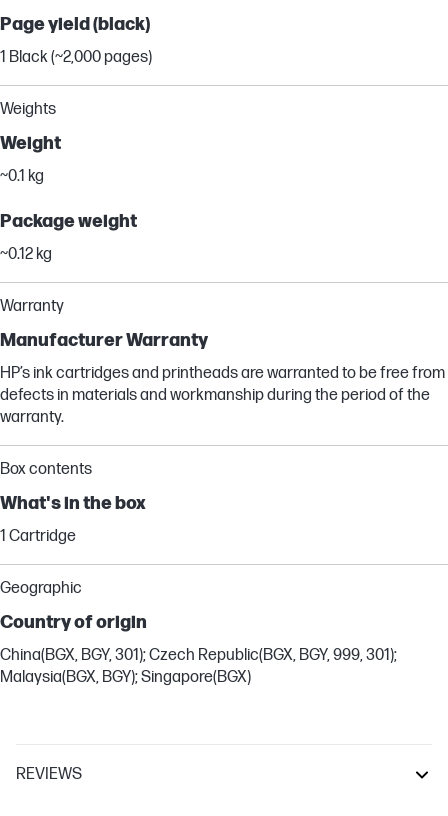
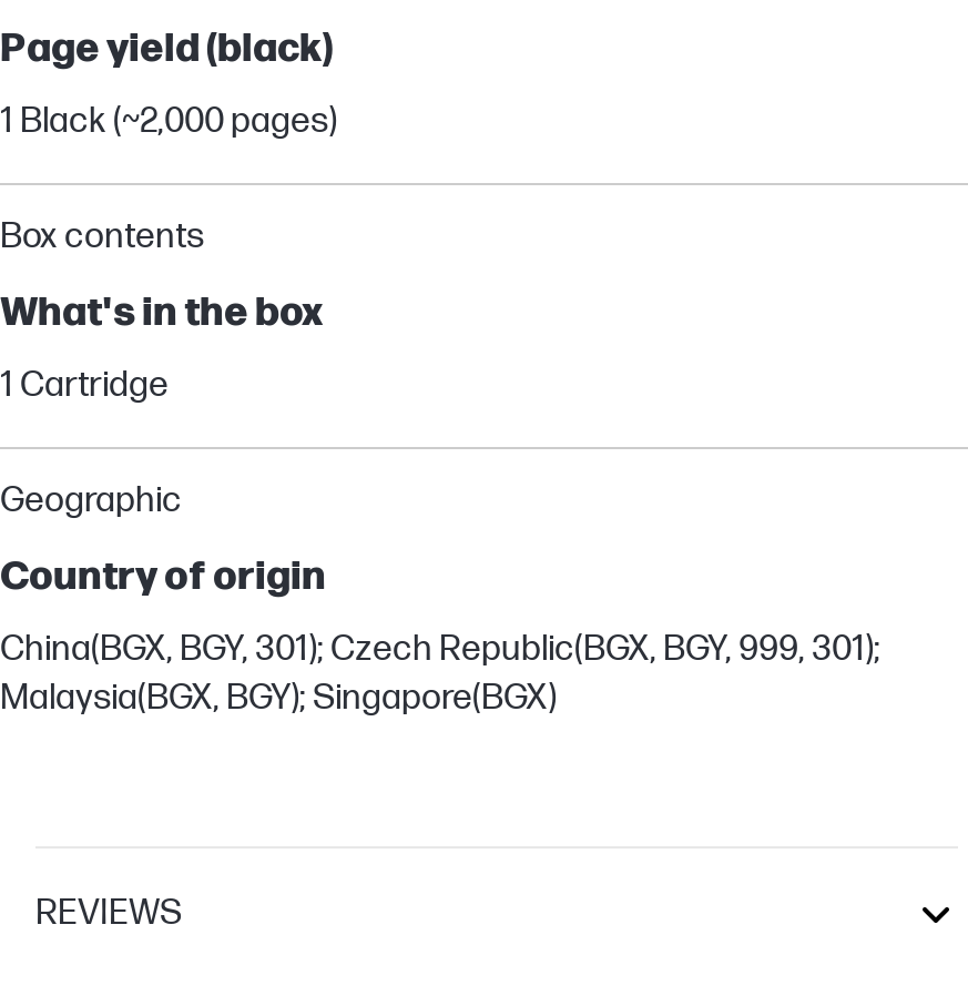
[0,100,445,427] Weights | Weight | ~0.1 kg | Package weight | ~0.12 kg | Warranty | Manufacturer Warranty | HP’s ink cartridges and printheads are warranted to be free from | defects in materials and workmanship during the period of the | warranty. -> none

